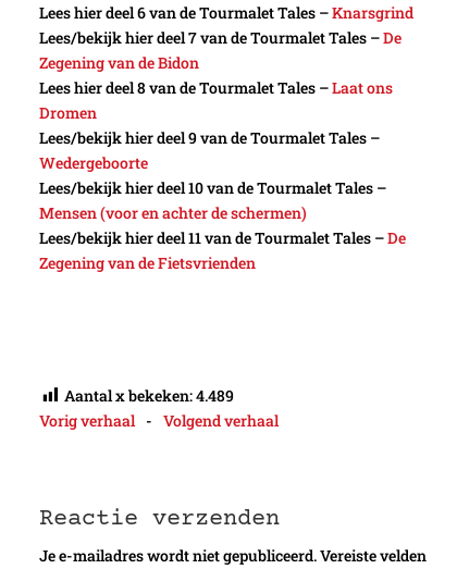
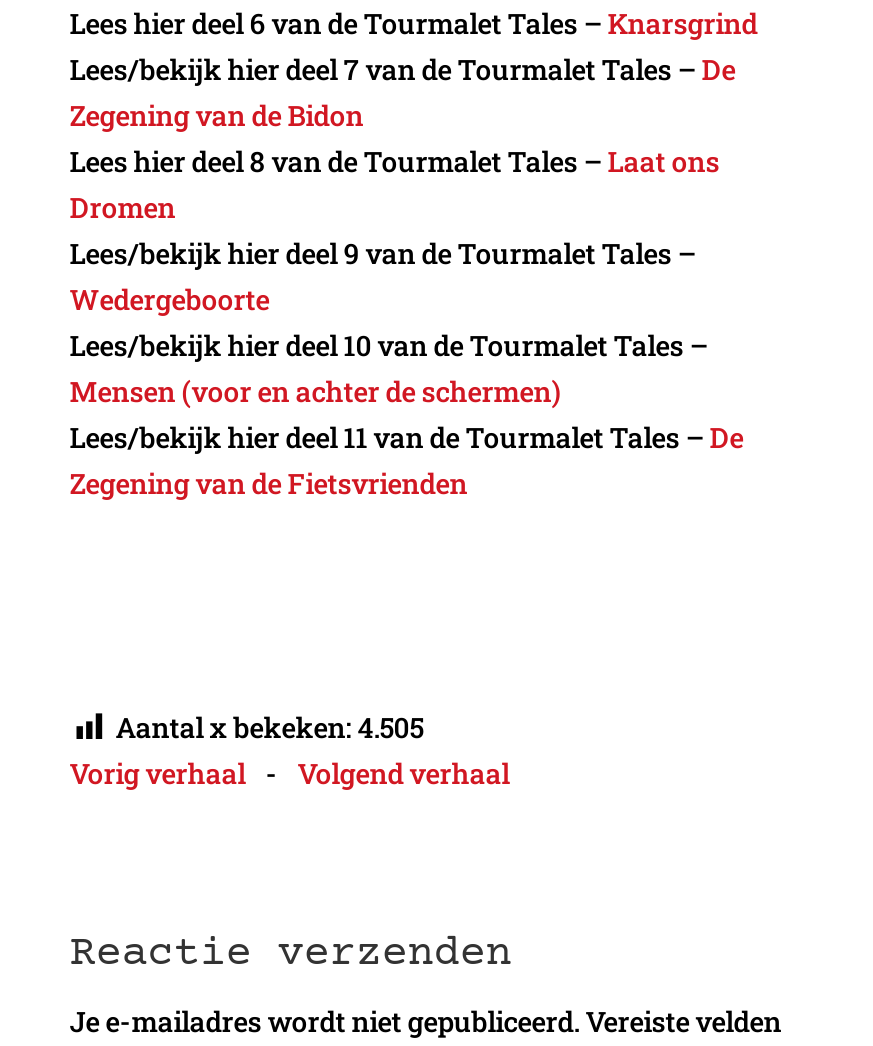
[64,385,234,405] Aantal x bekeken: 4.489 -> [116,707,424,745] Aantal x bekeken: 4.505

